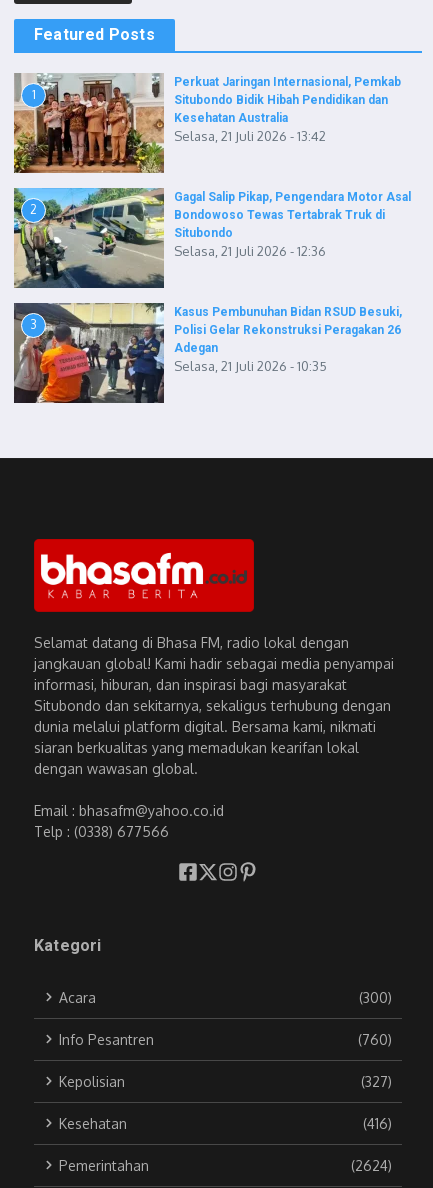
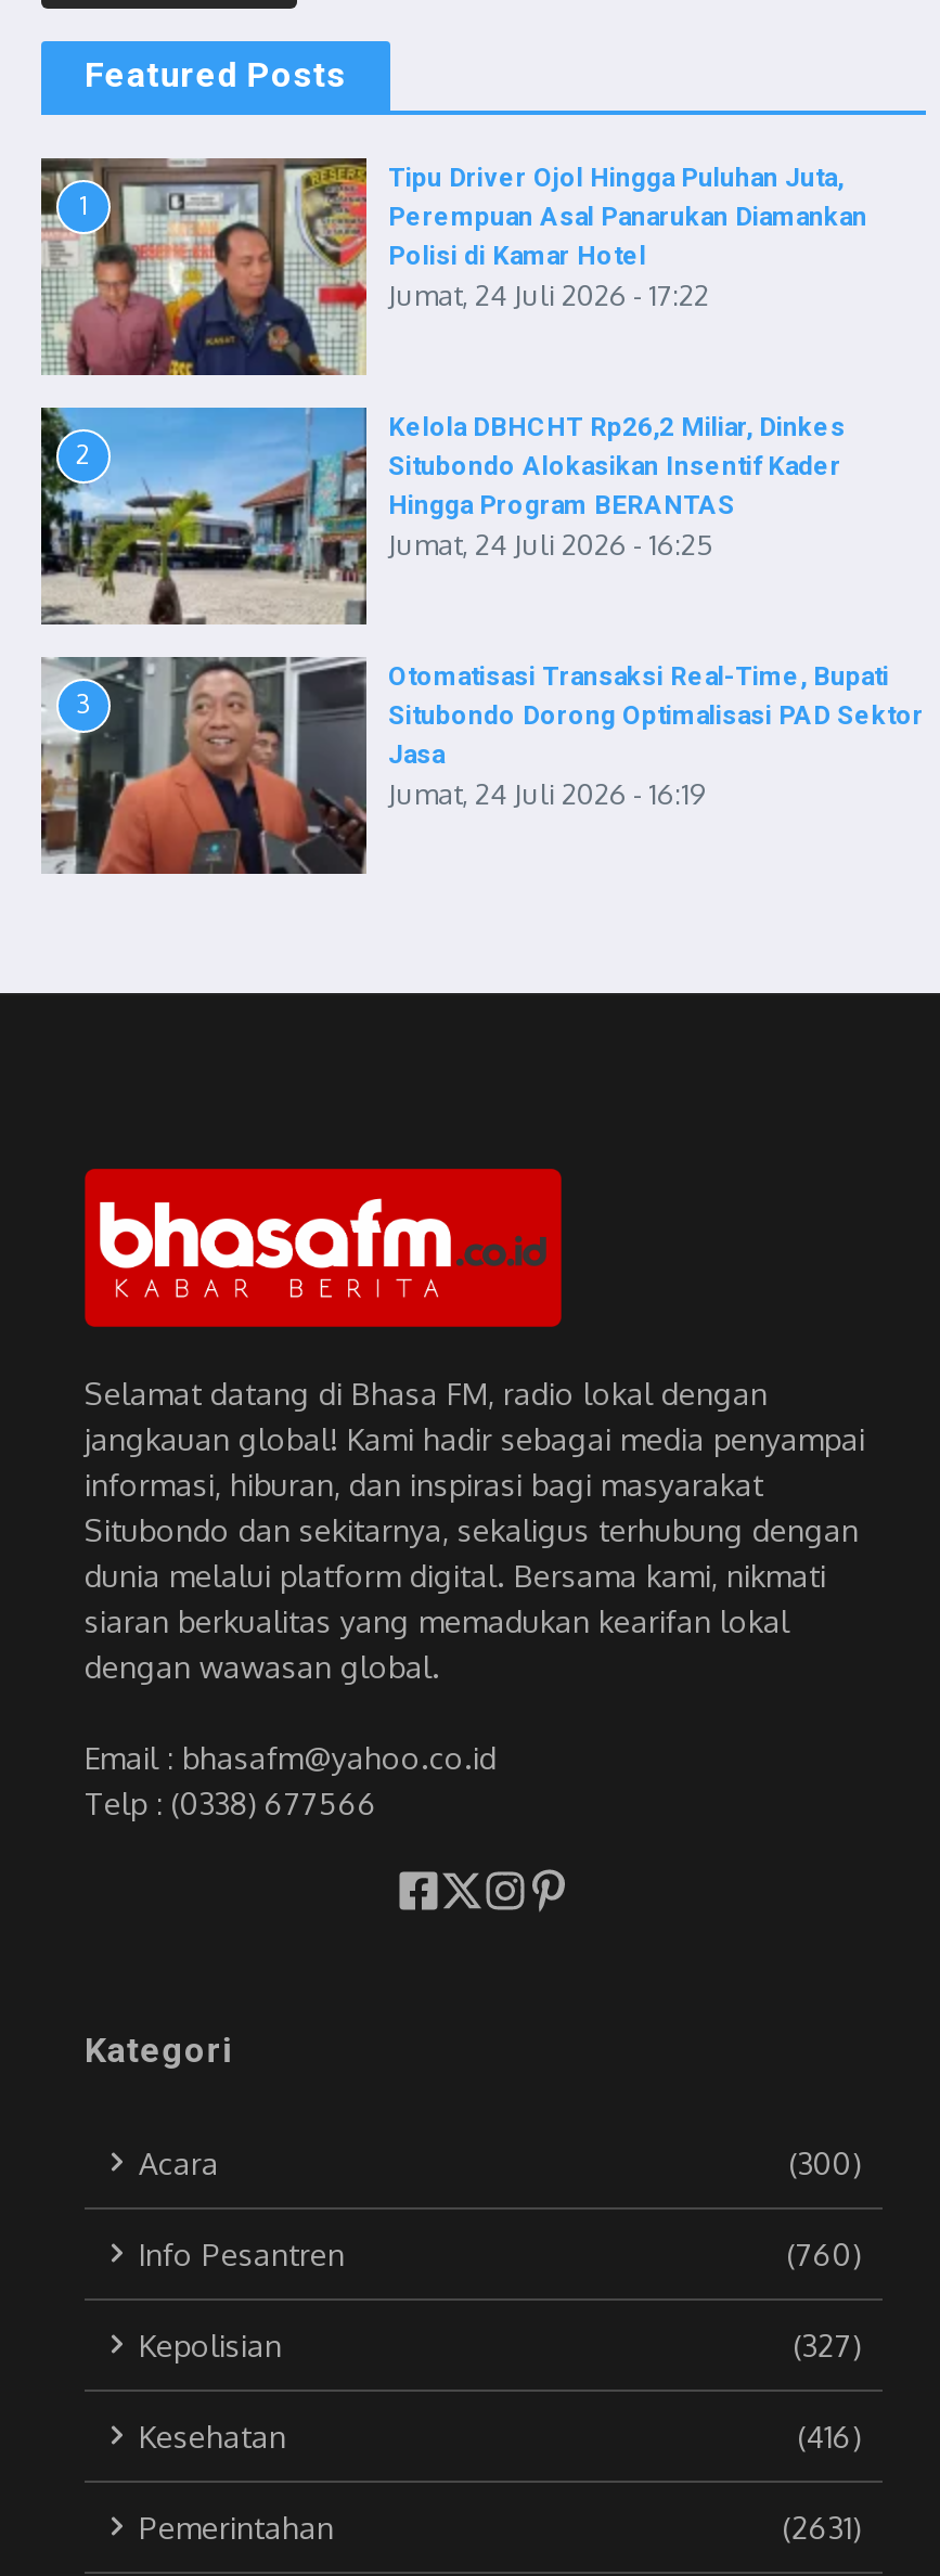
[13,73,401,174] [image] | Perkuat Jaringan Internasional, Pemkab | Situbondo Bidik Hibah Pendidikan dan | Kesehatan Australia | Selasa, 21 Juli 2026 - 13:42 -> [41,156,867,377] [image] | Tipu Driver Ojol Hingga Puluhan Juta, | Perempuan Asal Panarukan Diamankan | Polisi di Kamar Hotel | Jumat, 24 Juli 2026 - 17:22
[13,187,411,289] [image] | Gagal Salip Pikap, Pengendara Motor Asal | Bondowoso Tewas Tertabrak Truk di | Situbondo | Selasa, 21 Juli 2026 - 12:36 -> [39,405,846,624] [image] | Kelola DBHCHT Rp26,2 Miliar, Dinkes | Situbondo Alokasikan Insentif Kader | Hingga Program BERANTAS | Jumat, 24 Juli 2026 - 16:25
[13,303,402,404] [image] | Kasus Pembunuhan Bidan RSUD Besuki, | Polisi Gelar Rekonstruksi Peragakan 26 | Adegan | Selasa, 21 Juli 2026 - 10:35 -> [41,657,924,876] [image] | Otomatisasi Transaksi Real-Time, Bupati | Situbondo Dorong Optimalisasi PAD Sektor | Jasa | Jumat, 24 Juli 2026 - 16:19
[351,1157,392,1174] (2624) -> [783,2509,861,2546] (2631)

